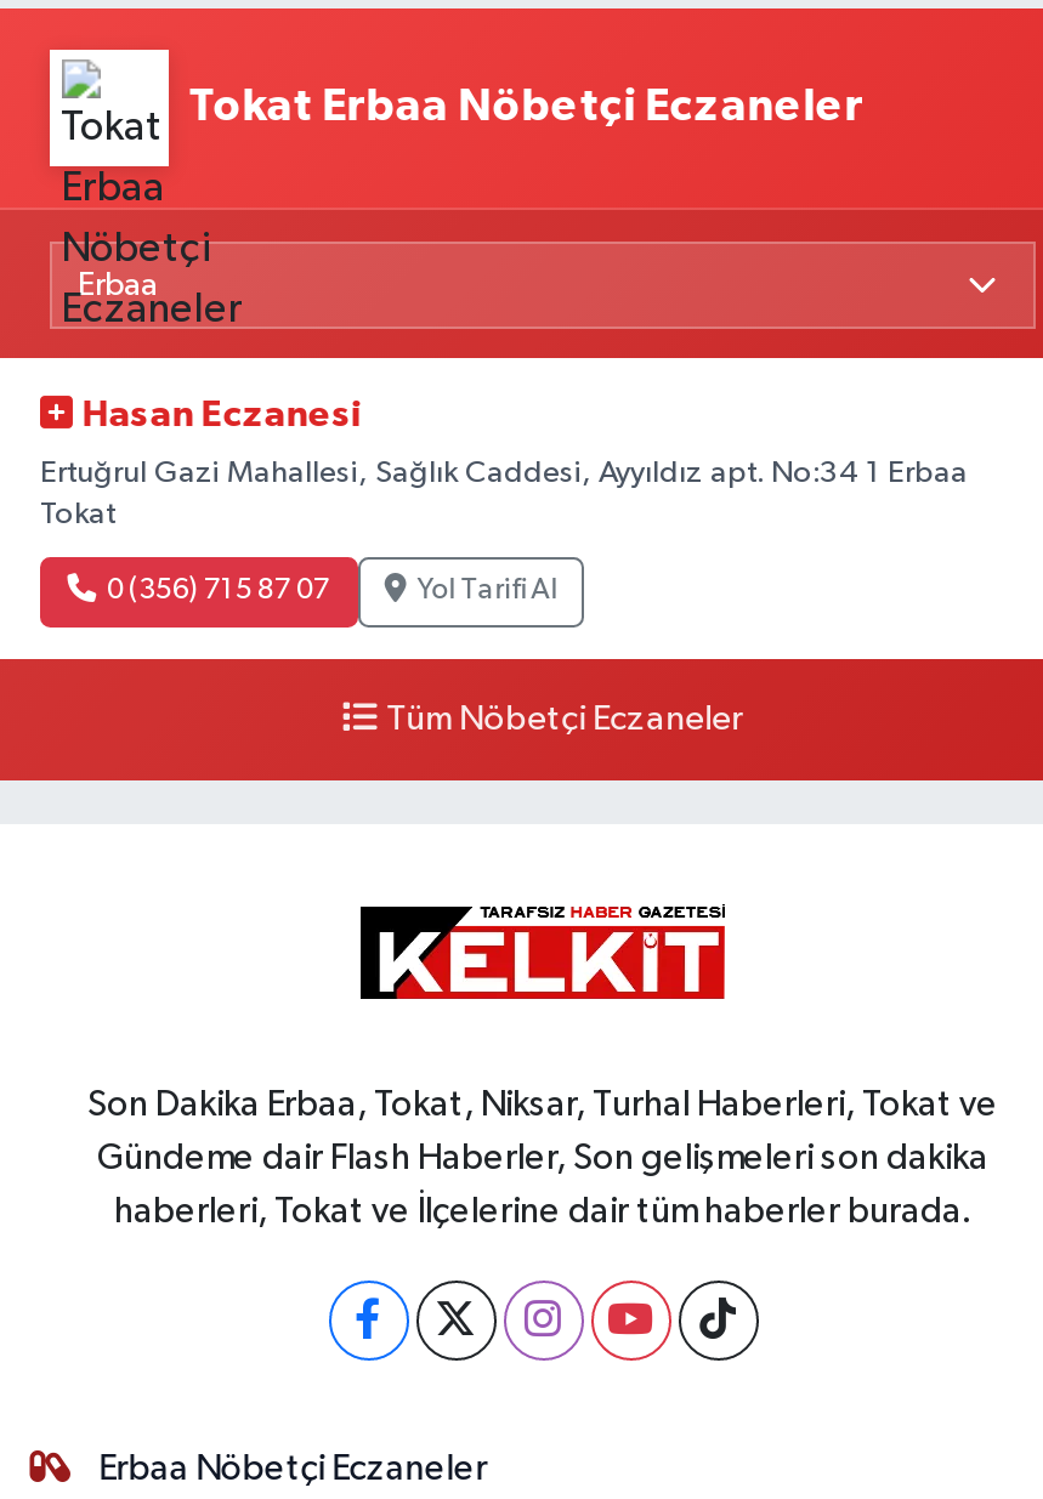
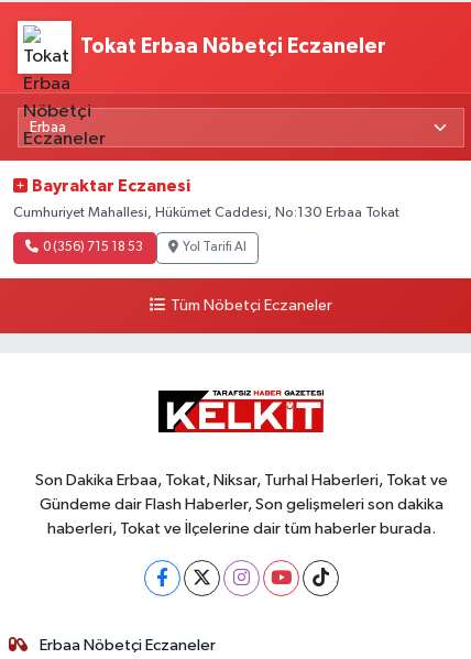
[82,397,361,433] Hasan Eczanesi -> [32,178,191,195] Bayraktar Eczanesi
[40,458,968,531] Ertuğrul Gazi Mahallesi, Sağlık Caddesi, Ayyıldız apt. No:34 1 Erbaa | Tokat -> [13,206,399,220] Cumhuriyet Mahallesi, Hükümet Caddesi, No:130 Erbaa Tokat
[107,576,330,605] 0 (356) 715 87 07 -> [43,241,144,254] 0 (356) 715 18 53

